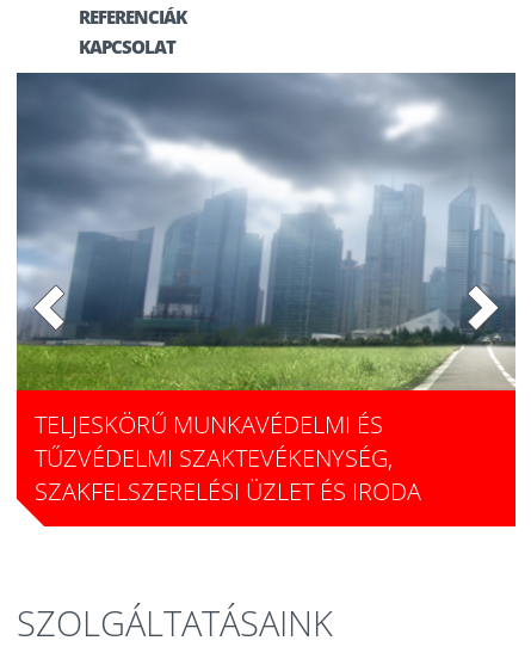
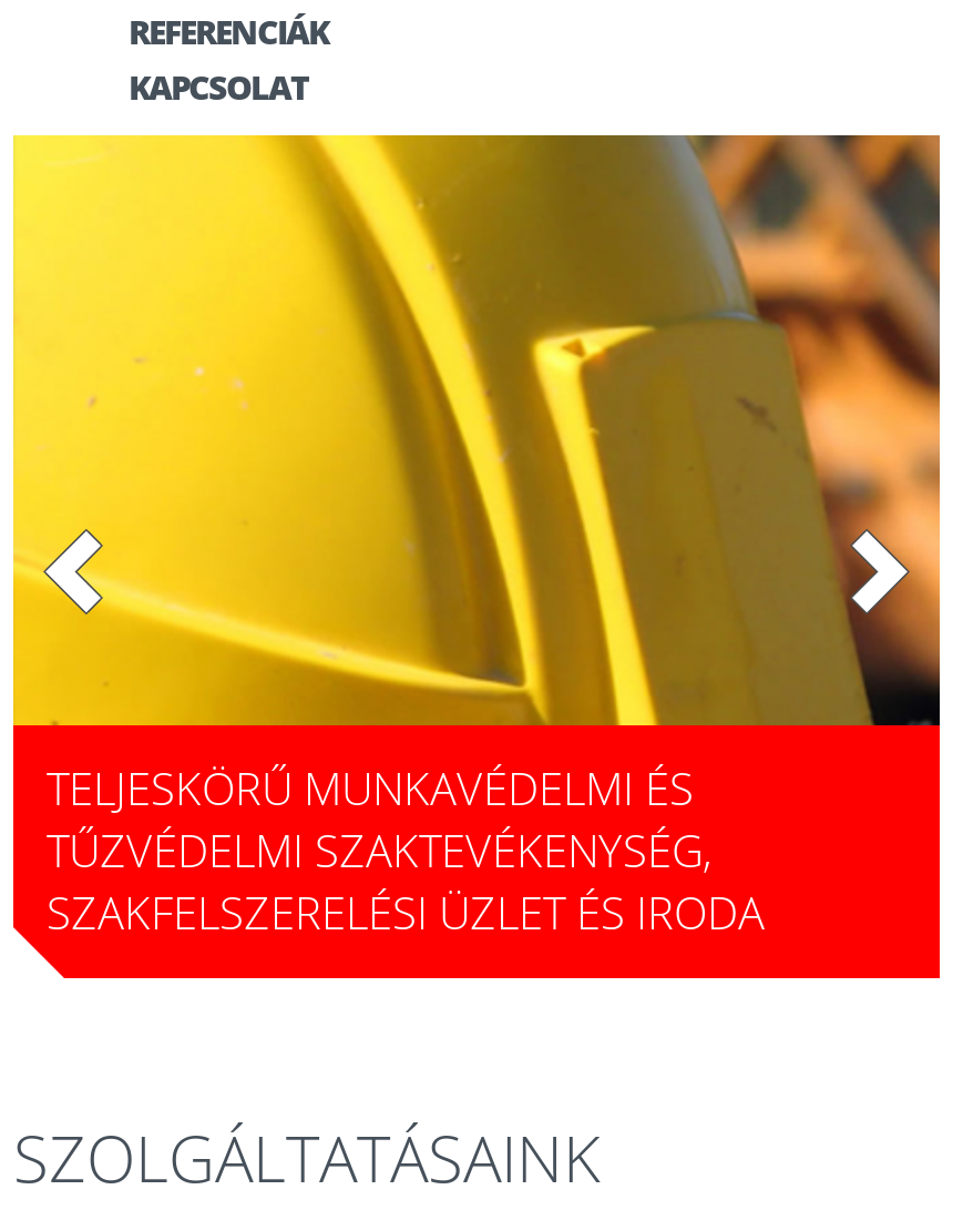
[16,72,517,392] [image] -> [11,133,942,728] [image]

